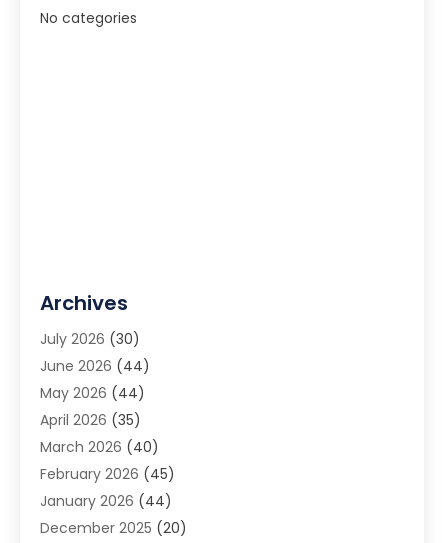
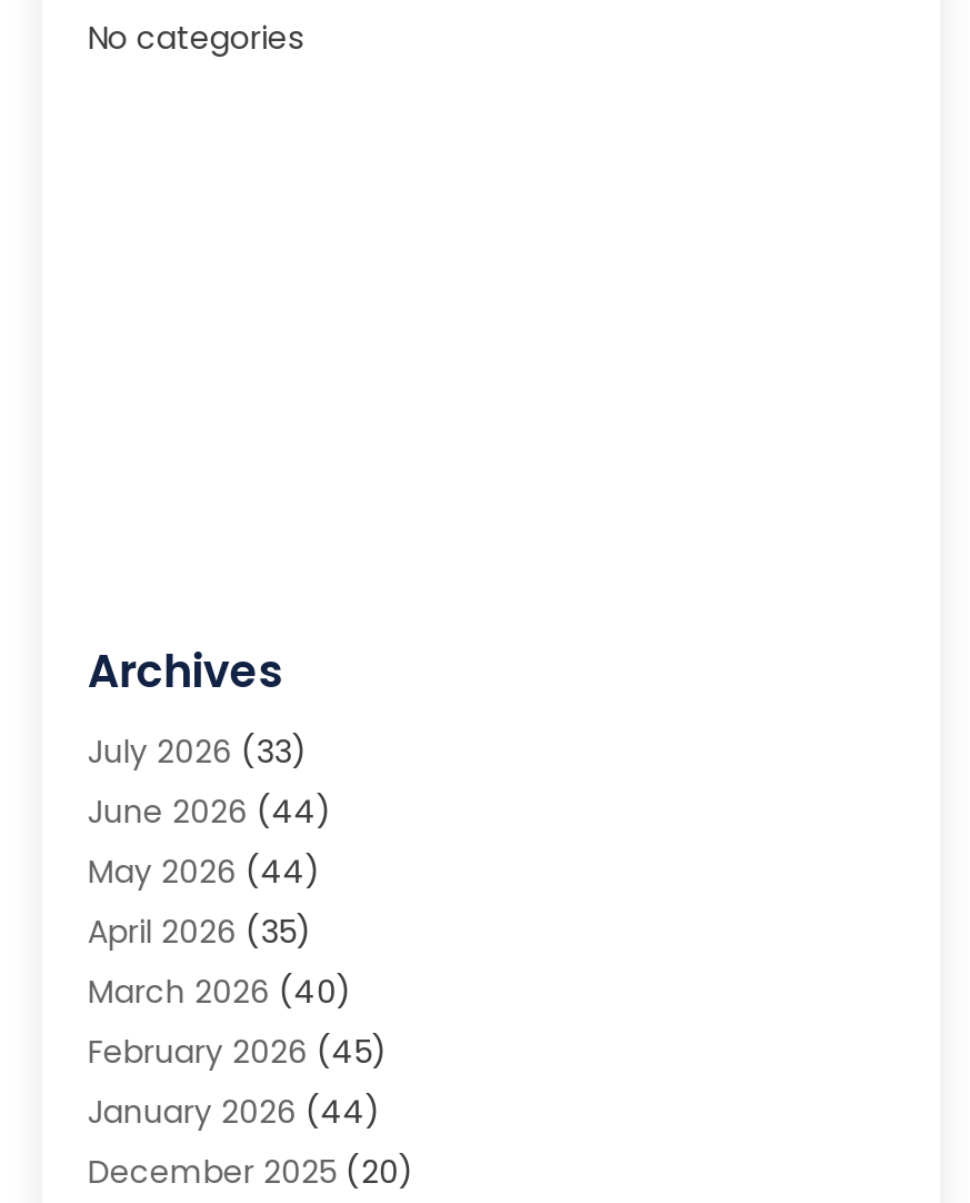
[40,329,140,349] July 2026 (30) -> [88,728,308,773] July 2026 (33)

